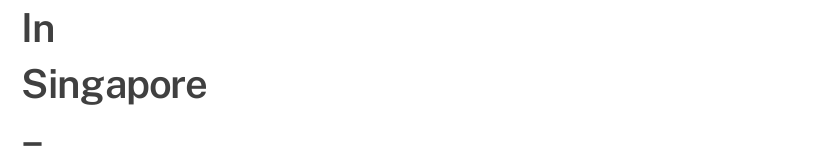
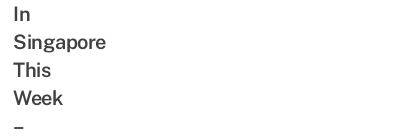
none -> [13,58,62,110] This | Week

